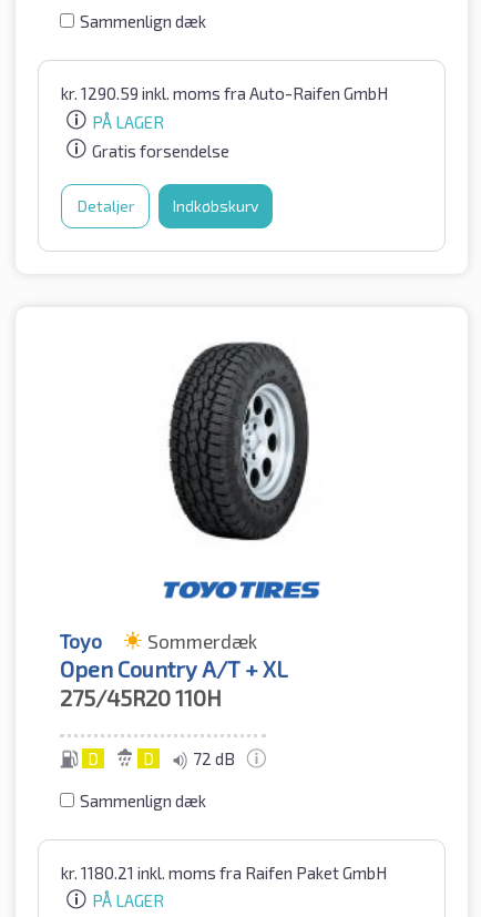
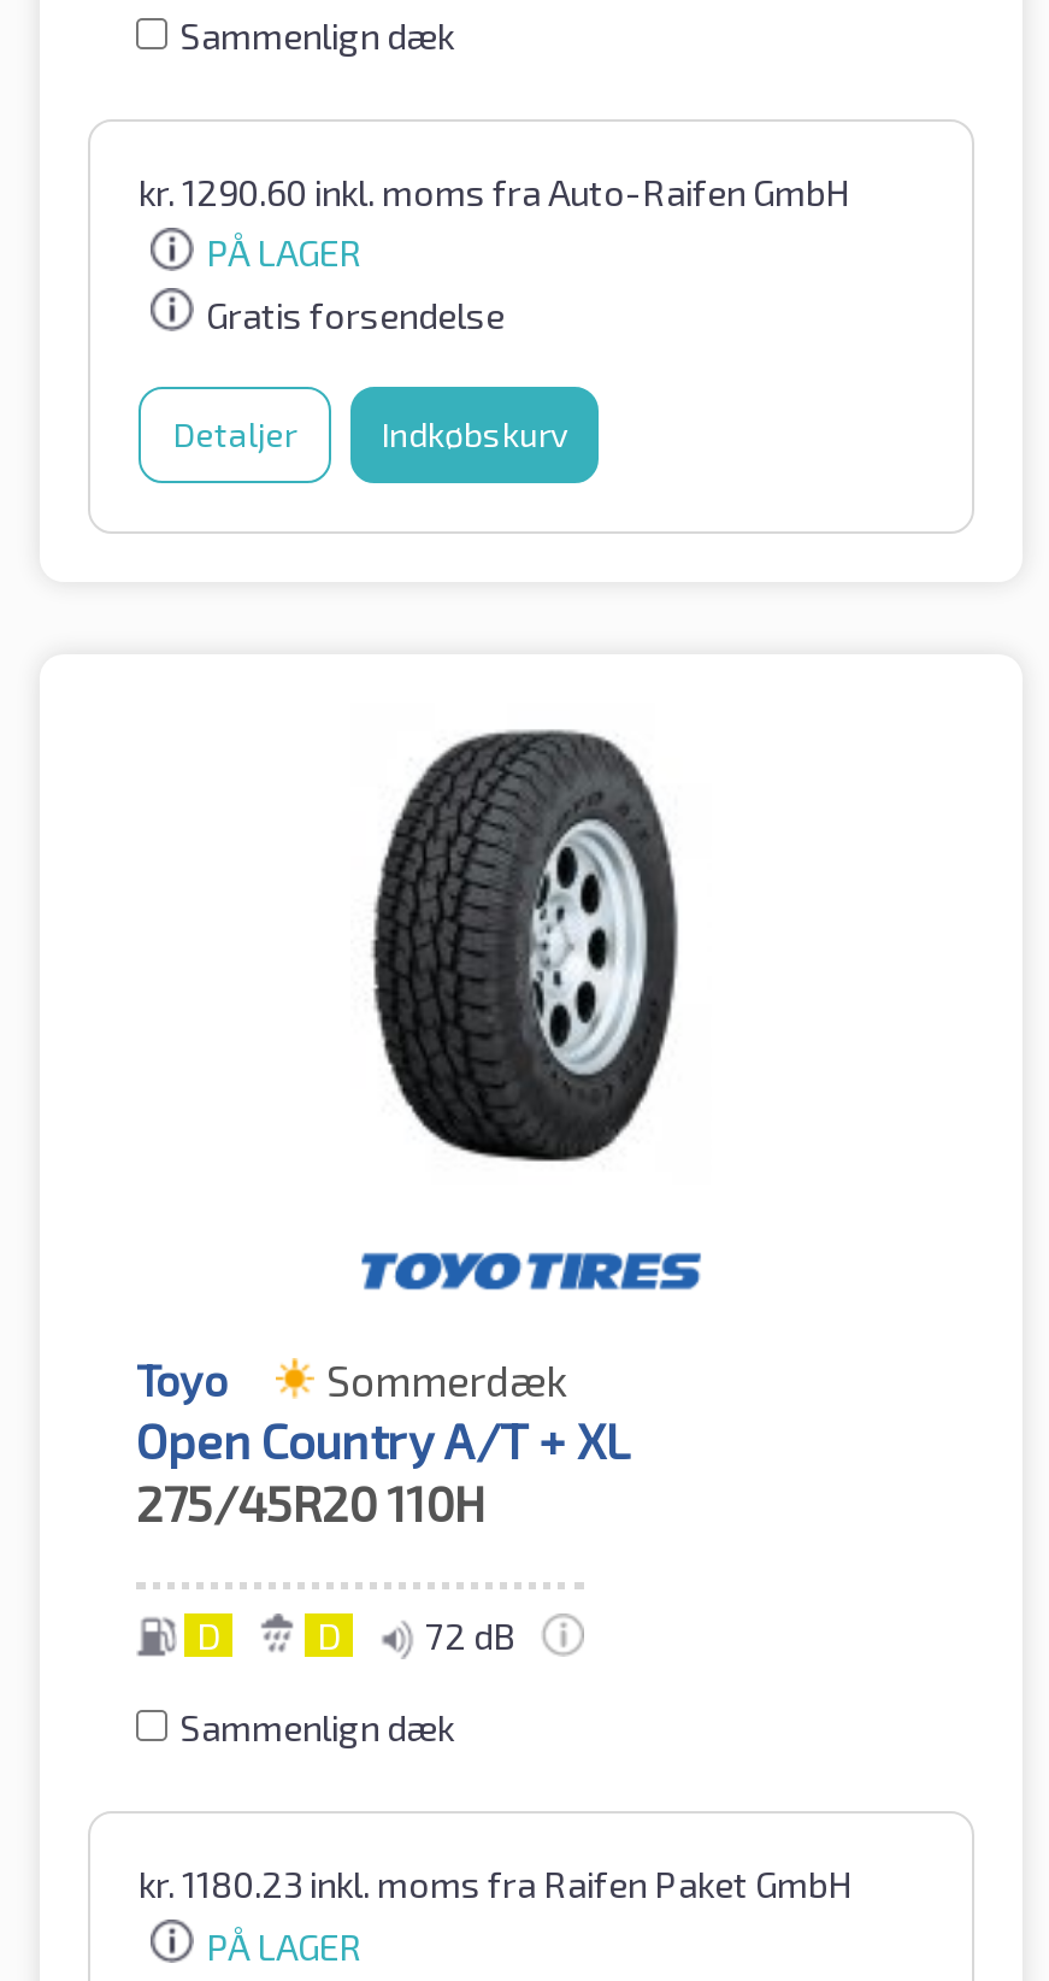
[61,83,388,103] kr. 1290.59 inkl. moms fra Auto-Raifen GmbH -> [139,168,849,212] kr. 1290.60 inkl. moms fra Auto-Raifen GmbH
[61,862,387,882] kr. 1180.21 inkl. moms fra Raifen Paket GmbH -> [139,1862,851,1905] kr. 1180.23 inkl. moms fra Raifen Paket GmbH

